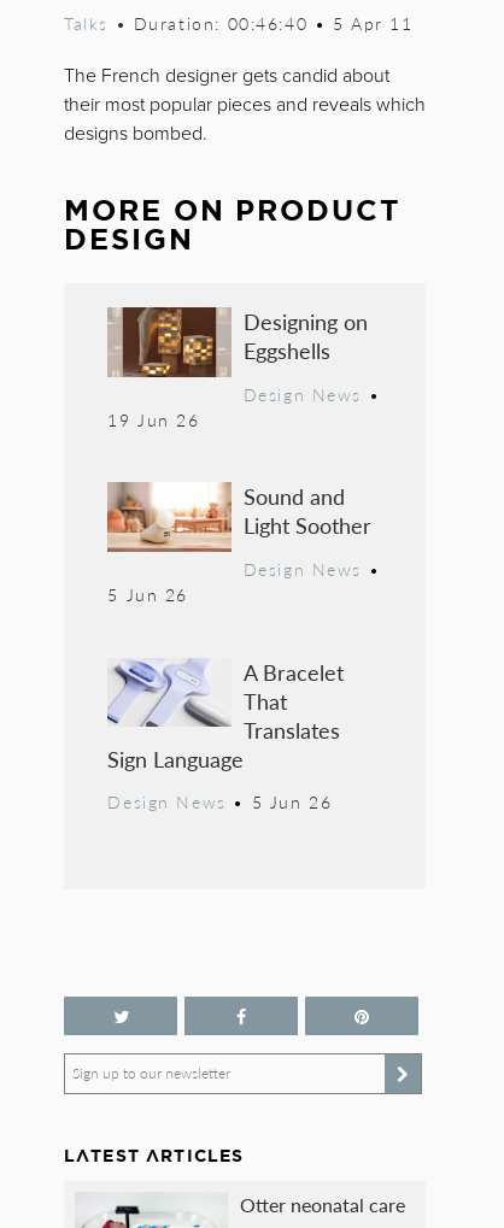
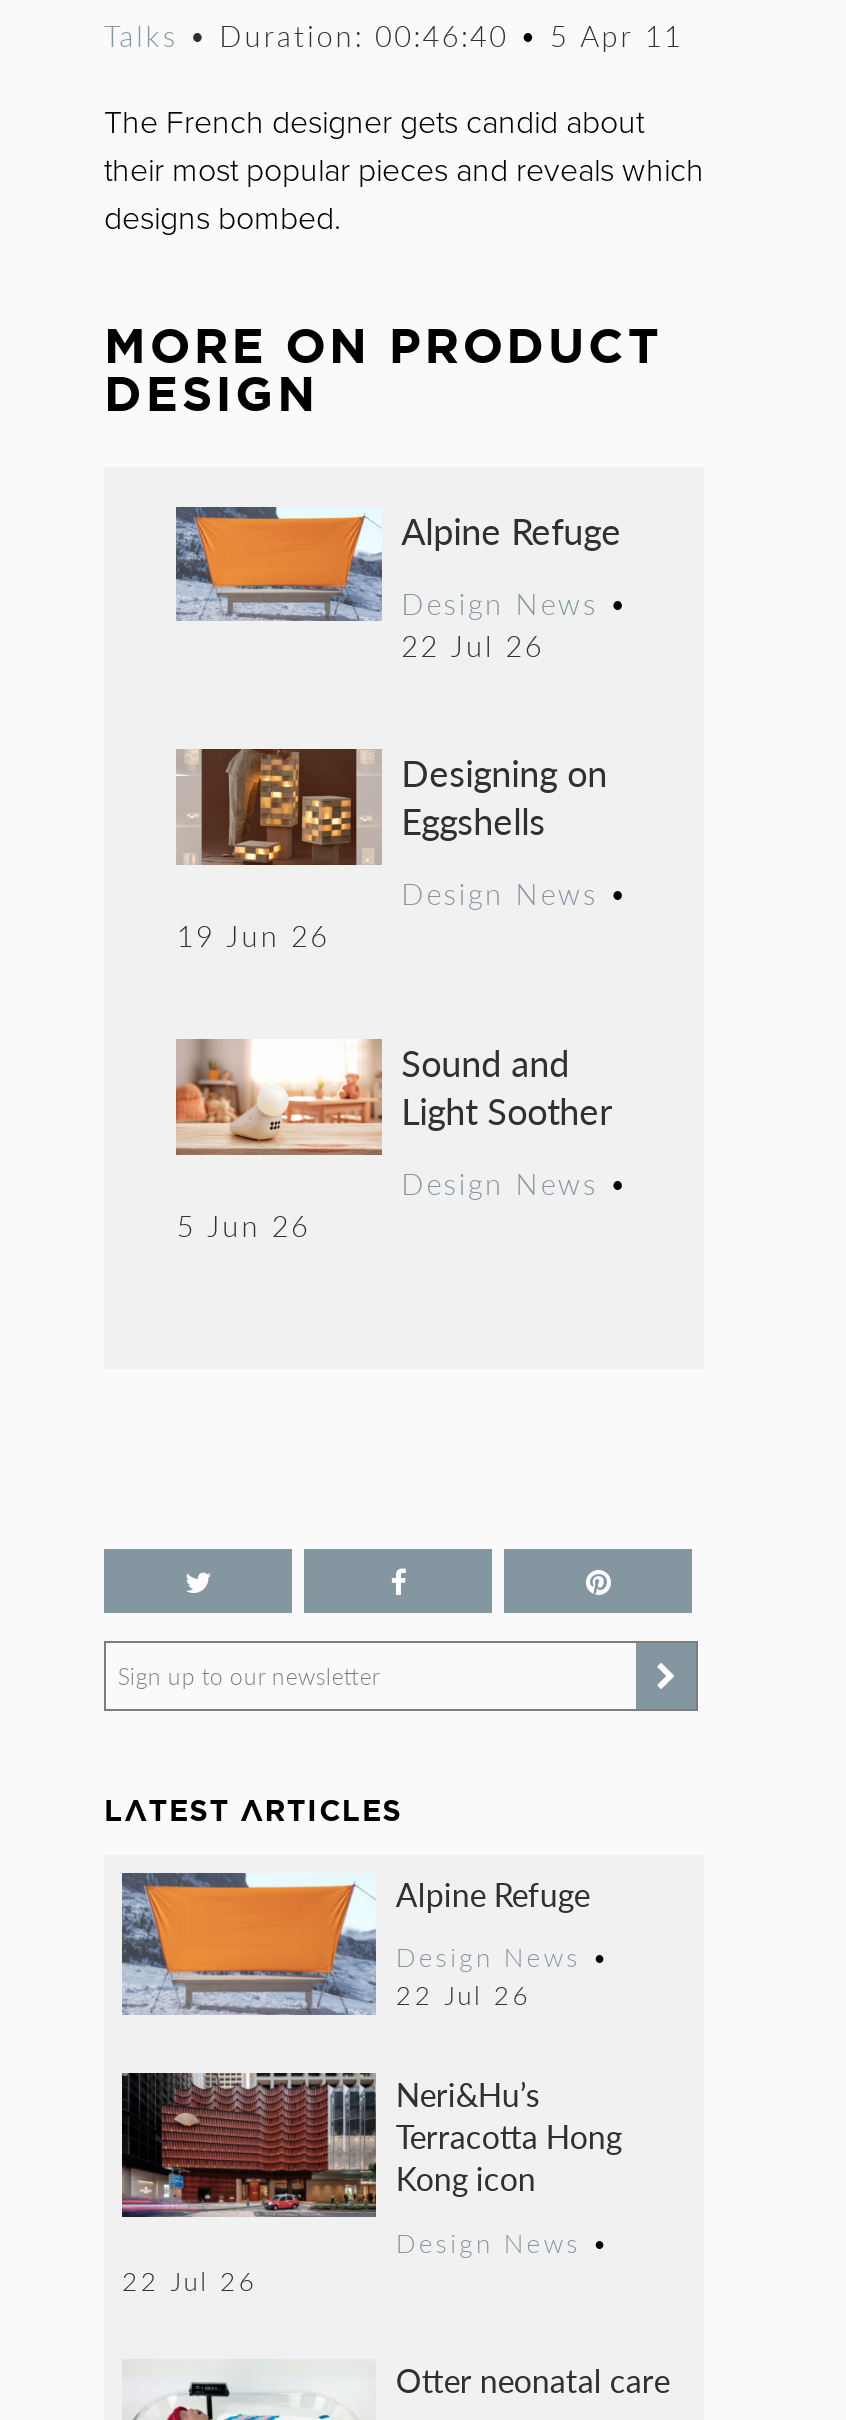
none -> [176,505,628,665] [image] | Alpine Refuge | Design News • | 22 Jul 26
[106,656,343,814] [image] | A Bracelet | That | Translates | Sign Language | Design News • 5 Jun 26 -> none
moved [64,1064,244,1165] -> [104,1660,403,1828]: Sign up to our newsletter | LATEST ARTICLES
none -> [120,1871,622,2299] [image] | Alpine Refuge | Design News • | 22 Jul 26 | Neri&Hu’s | Terracotta Hong | Kong icon | Design News • | 22 Jul 26
none -> [120,2039,366,2221] [image]

